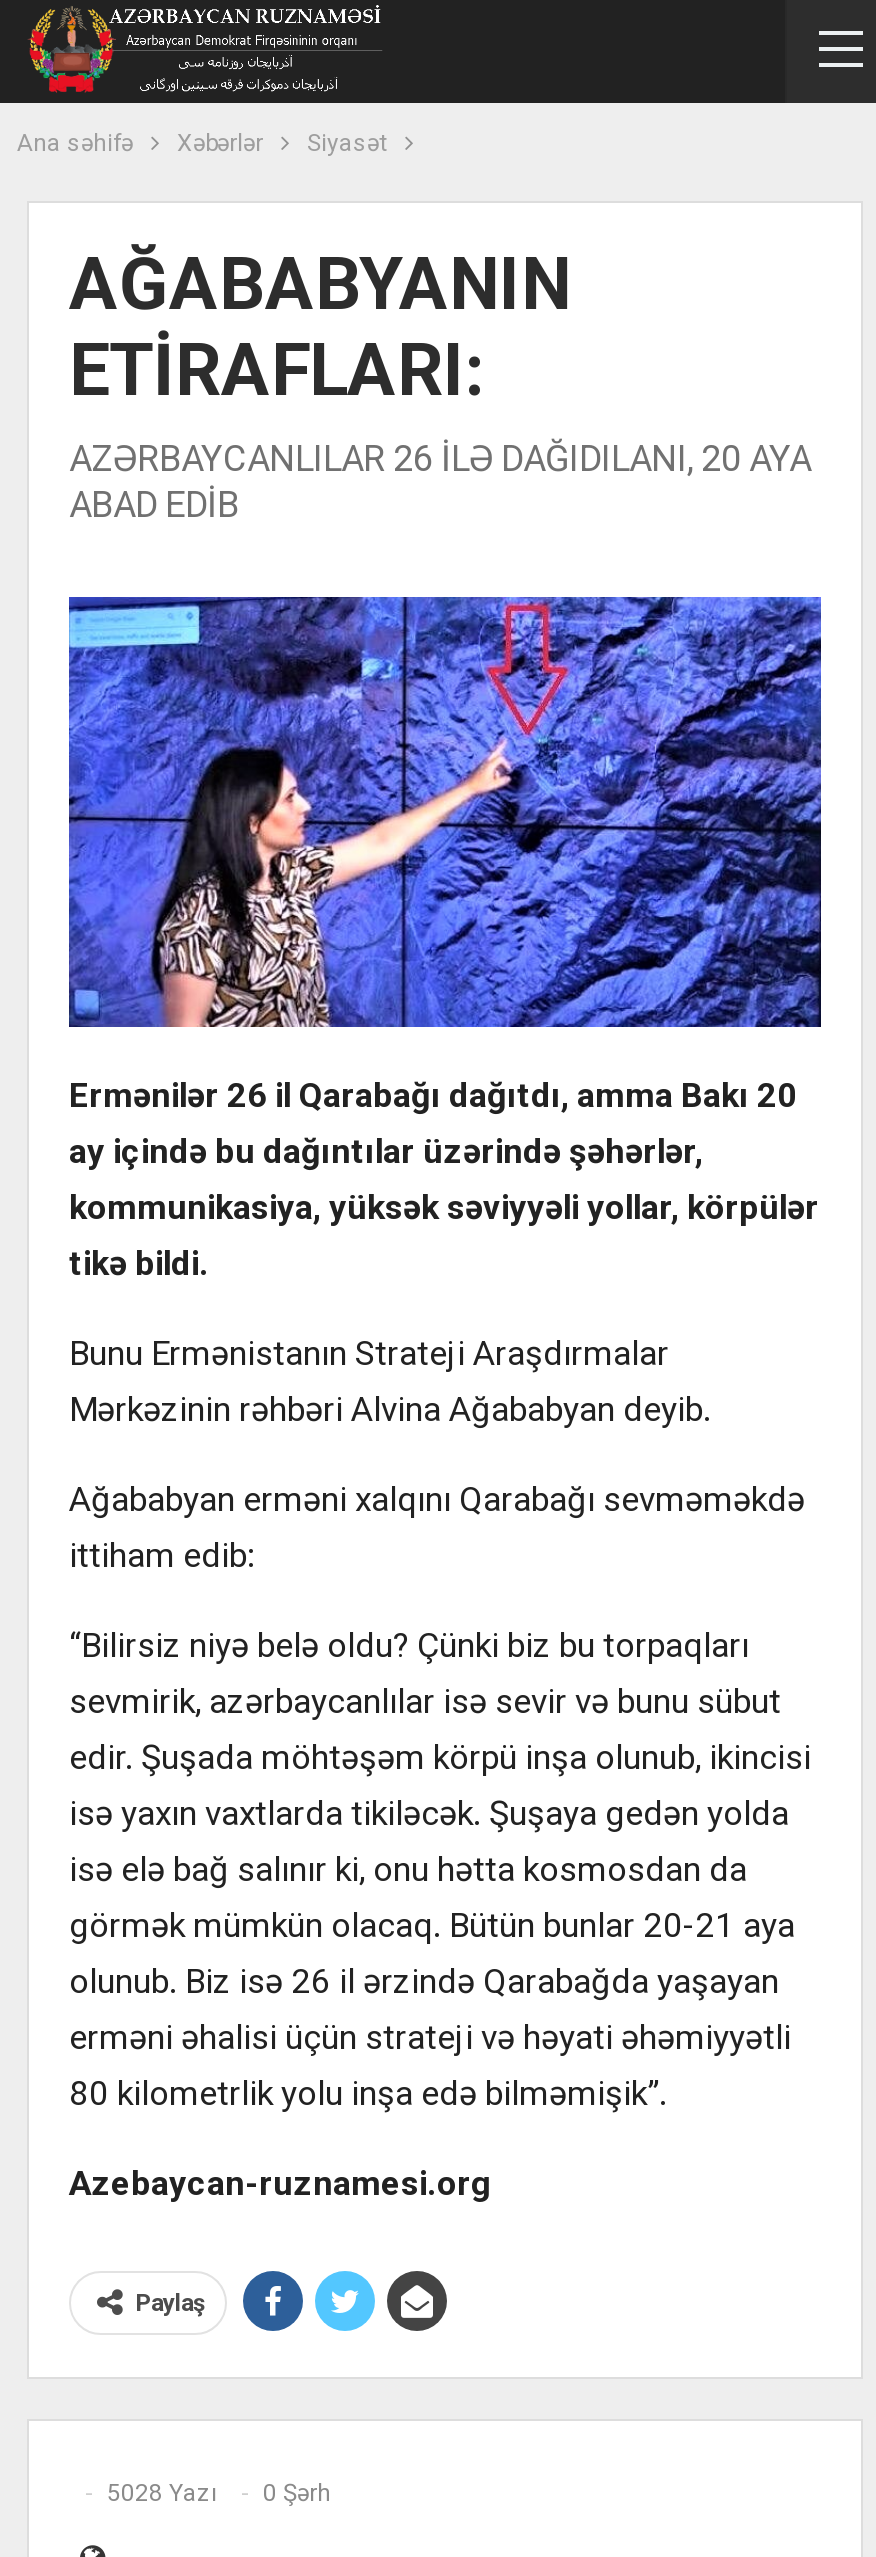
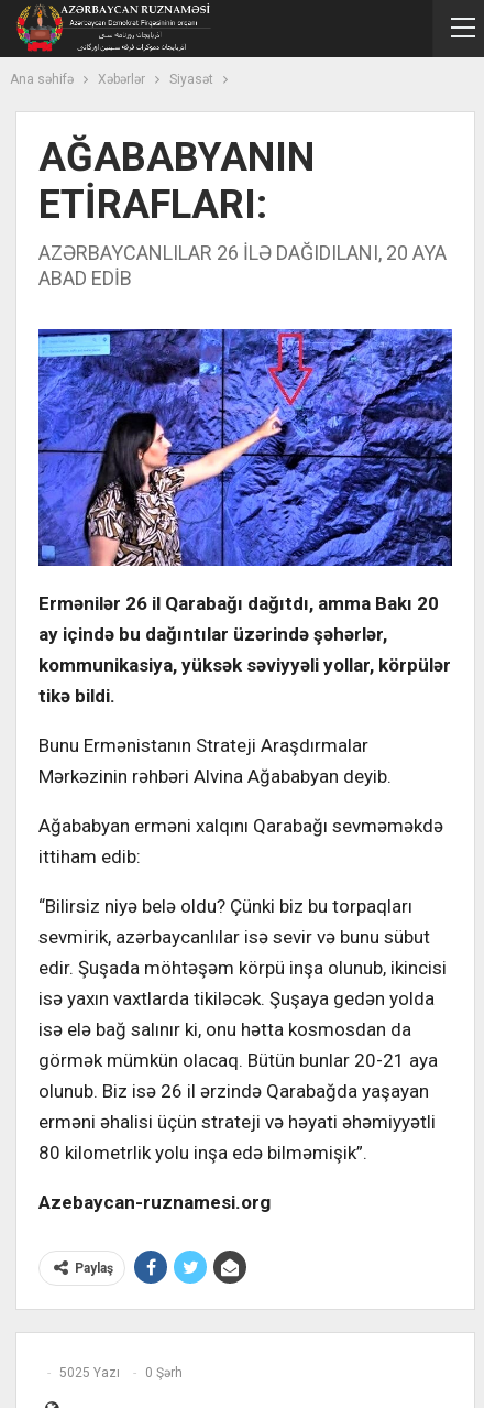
[107,2479,331,2507] 5028 Yazı 0 Şərh -> [59,1365,183,1380] 5025 Yazı 0 Şərh

